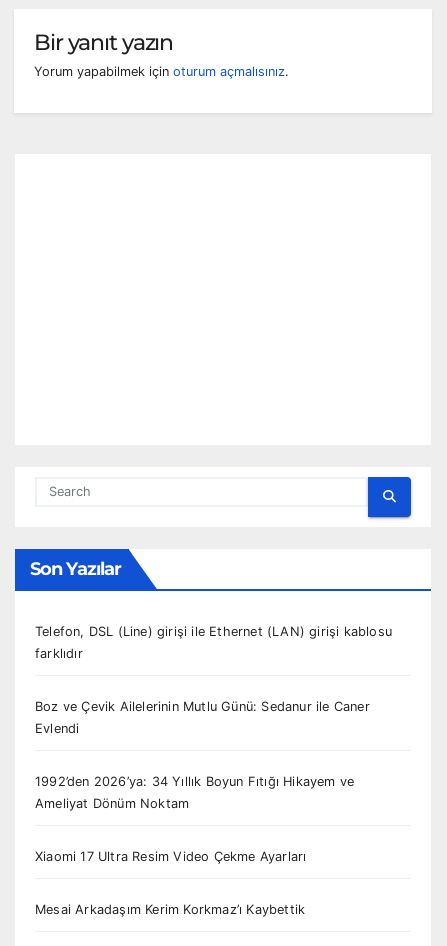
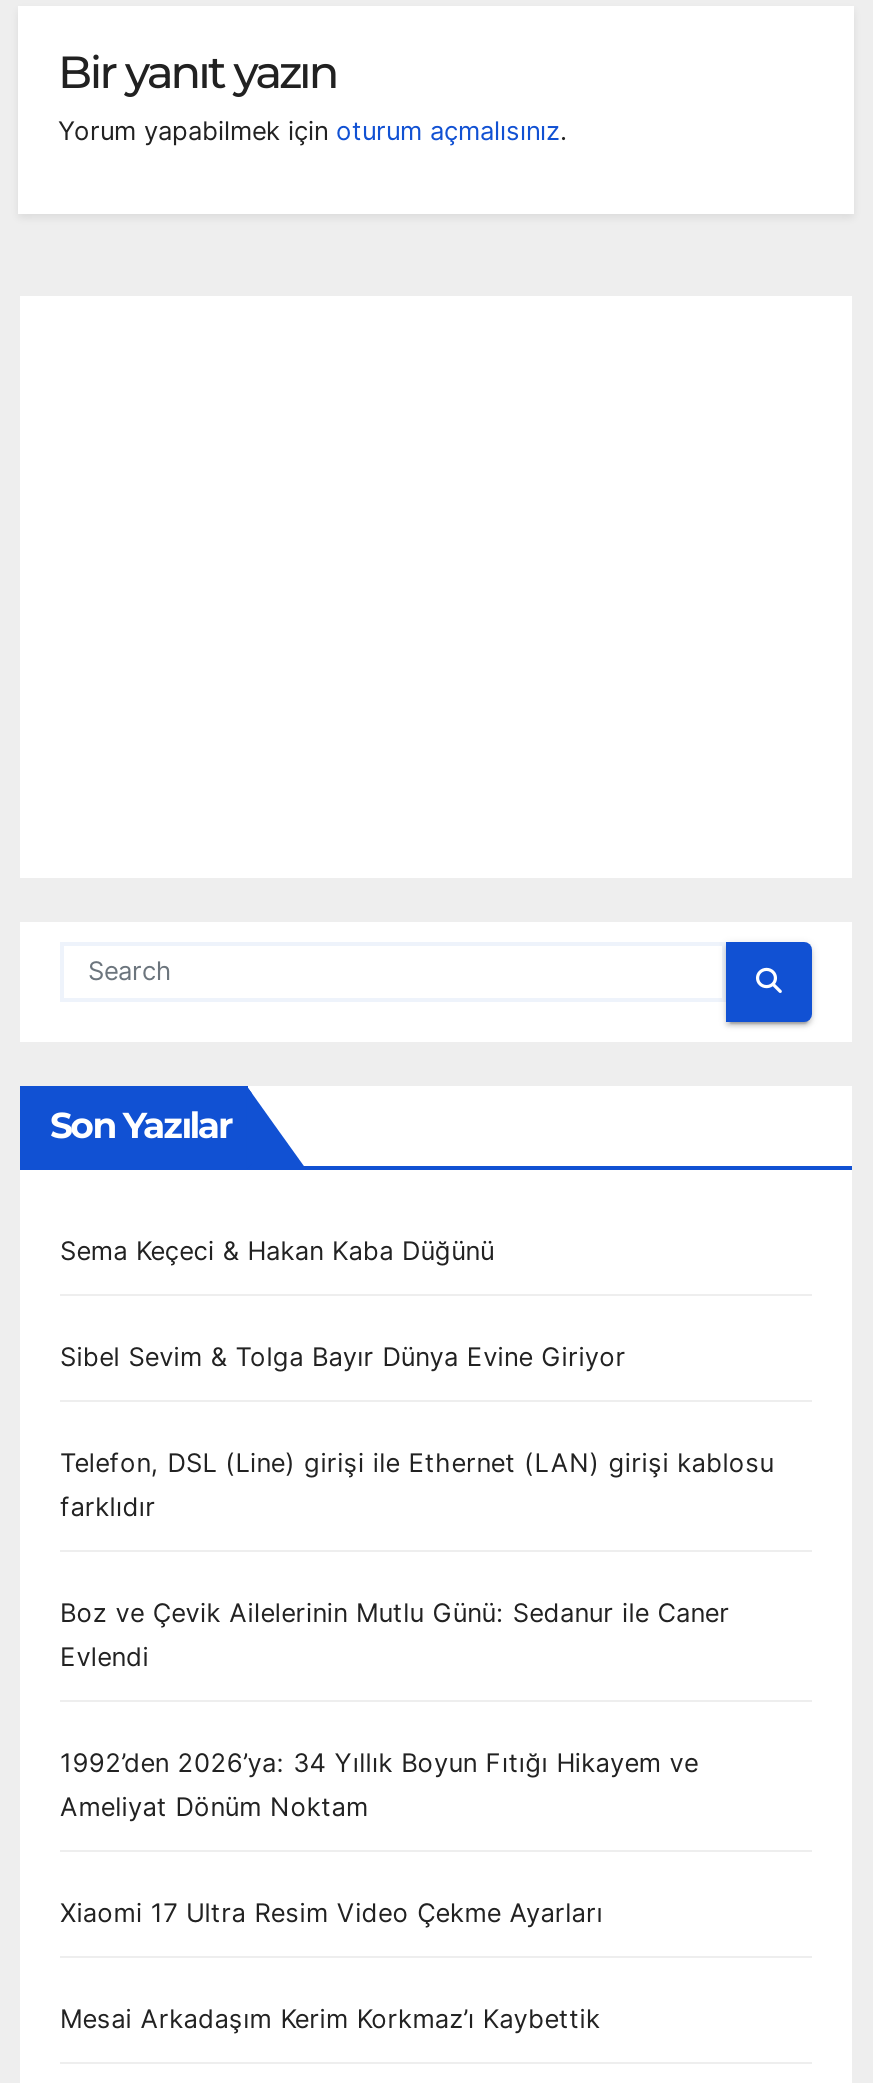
none -> [60,1235,494,1265] Sema Keçeci & Hakan Kaba Düğünü
none -> [60,1341,626,1371] Sibel Sevim & Tolga Bayır Dünya Evine Giriyor

